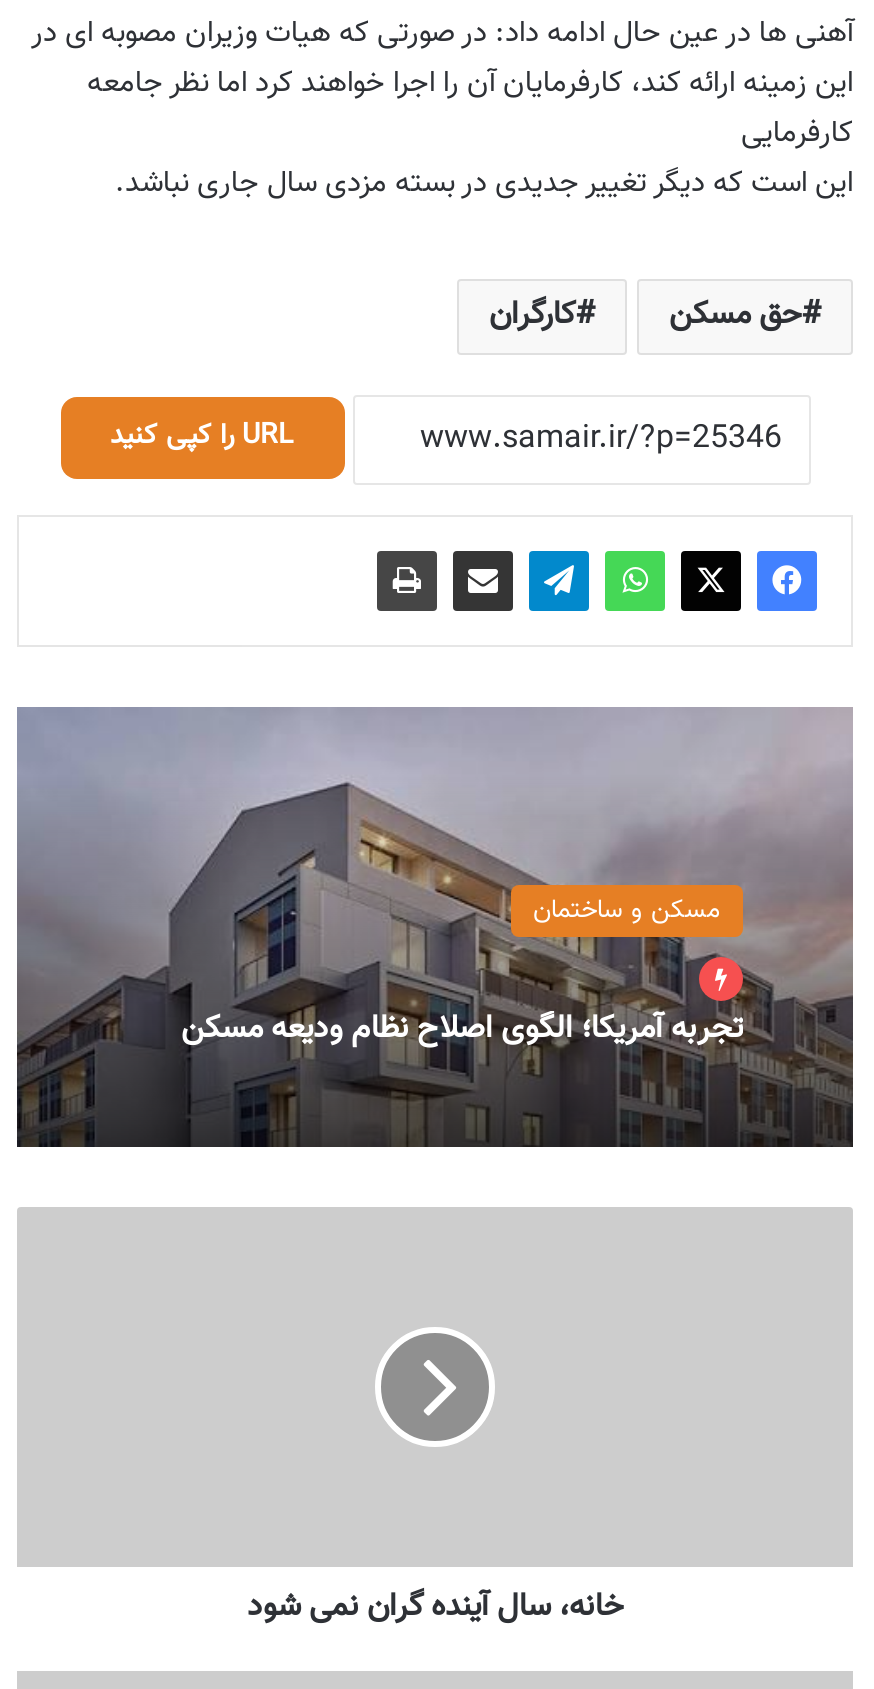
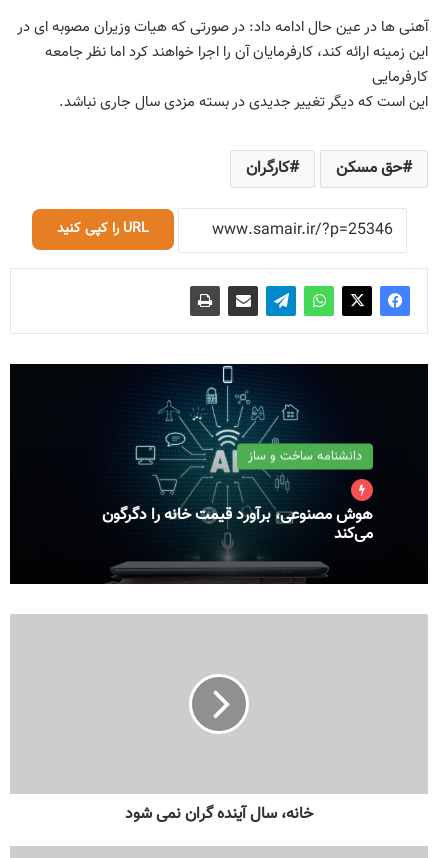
[15,709,855,1147] [image] | مسکن و ساختمان -> [9,364,428,584] [image] | دانشنامه ساخت و ساز
[181,1004,743,1054] تجربه آمریکا؛ الگوی اصلاح نظام ودیعه مسکن -> [102,503,373,547] هوش مصنوعی، برآورد قیمت خانه را دگرگون | می‌کند

